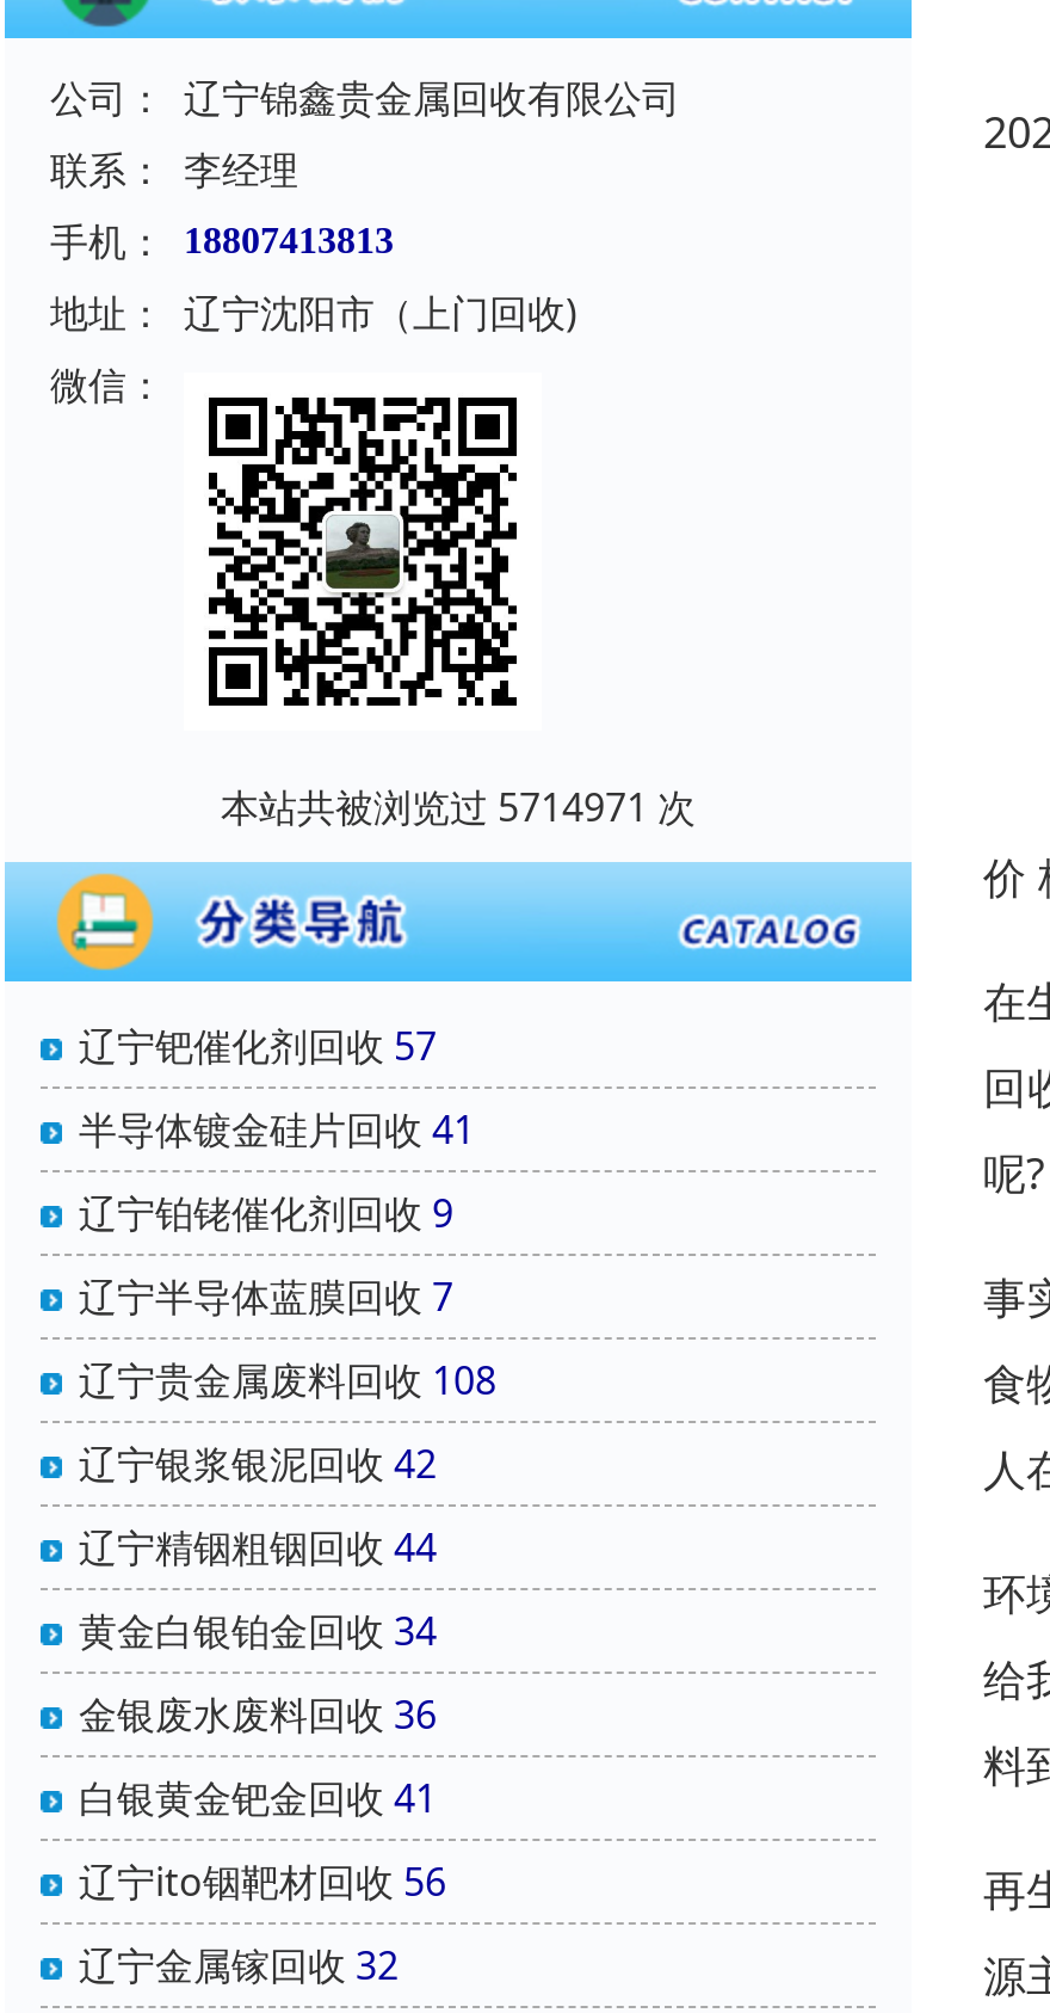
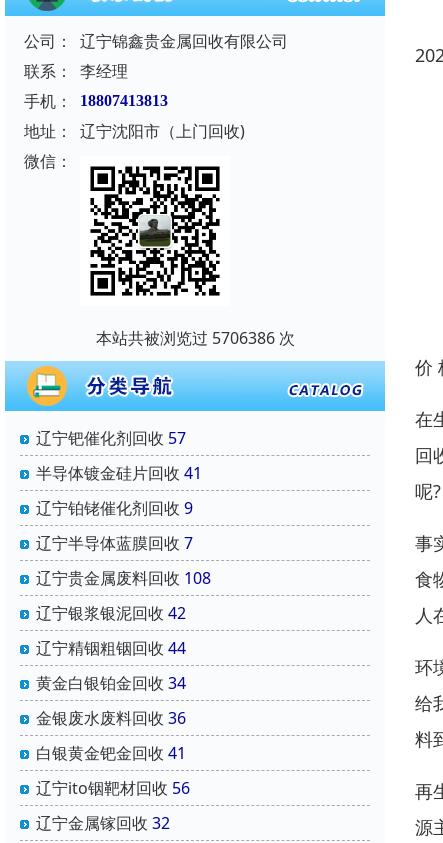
[221,781,696,834] 本站共被浏览过 5714971 次 -> [95,327,294,349] 本站共被浏览过 5706386 次

